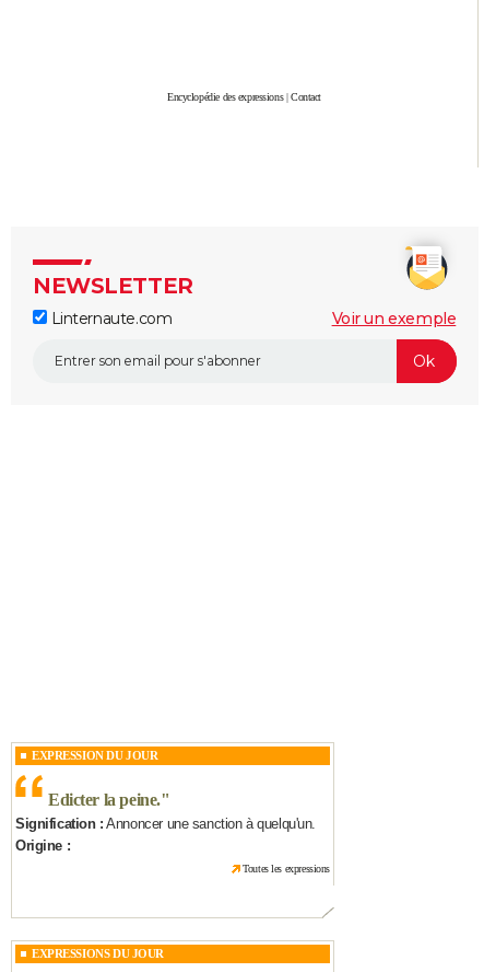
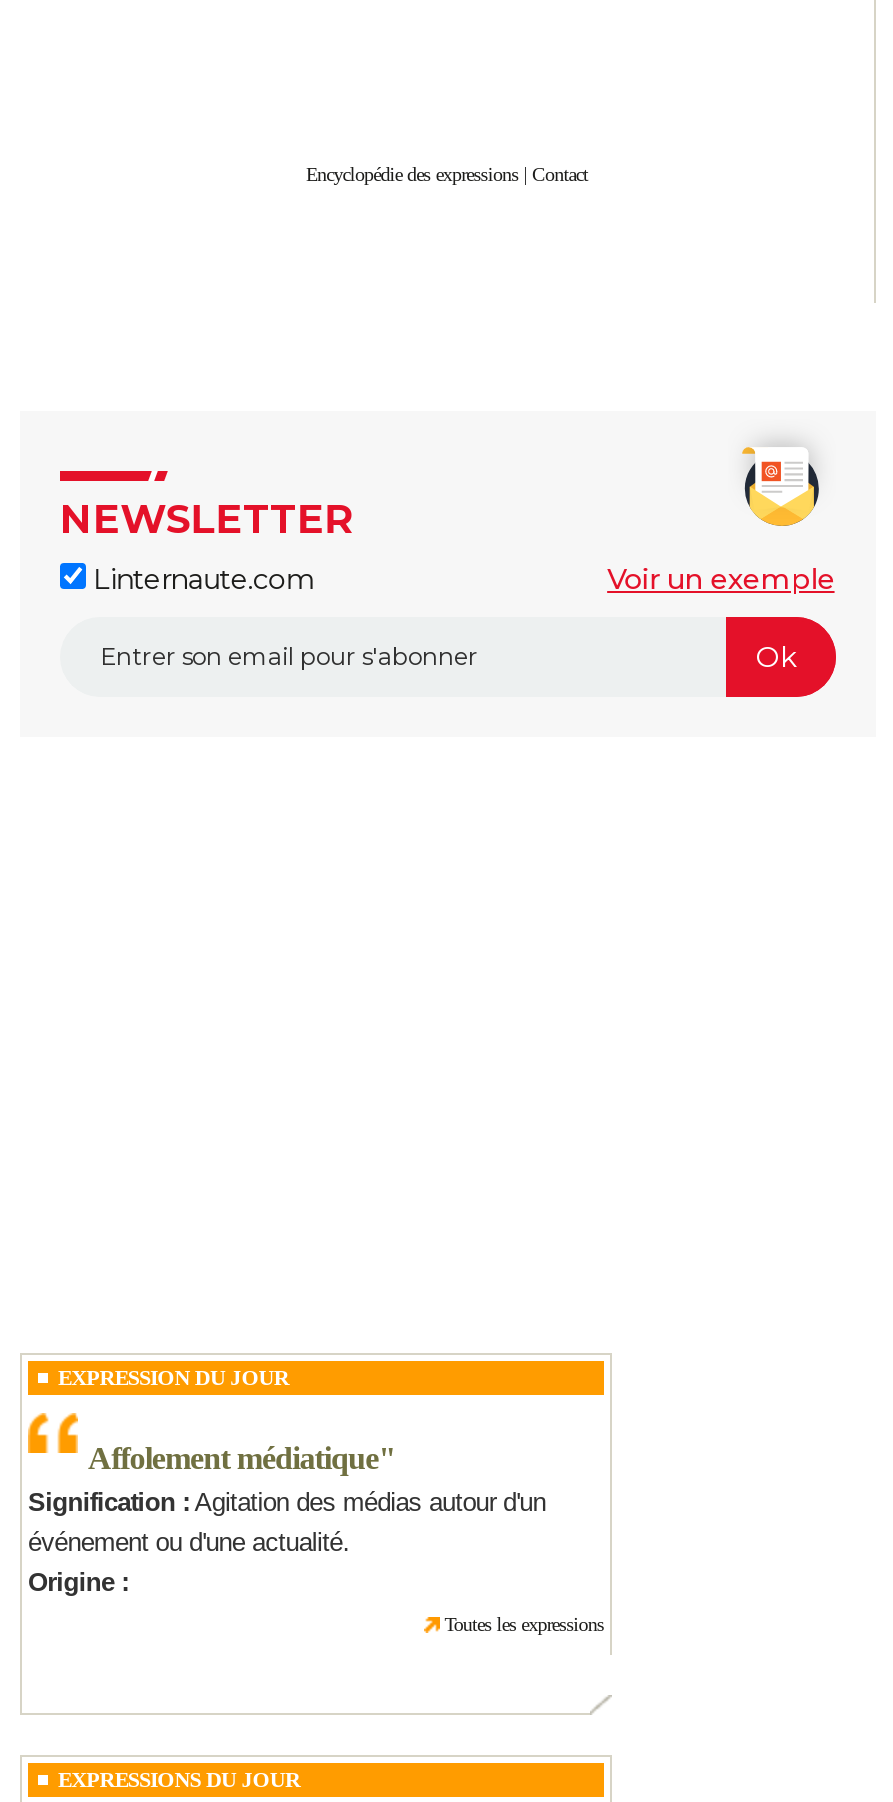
[15,790,316,832] Edicter la peine. " | Signification : Annoncer une sanction à quelqu'un. -> [28,1441,546,1557] Affolement médiatique" | Signification : Agitation des médias autour d'un | événement ou d'une actualité.

